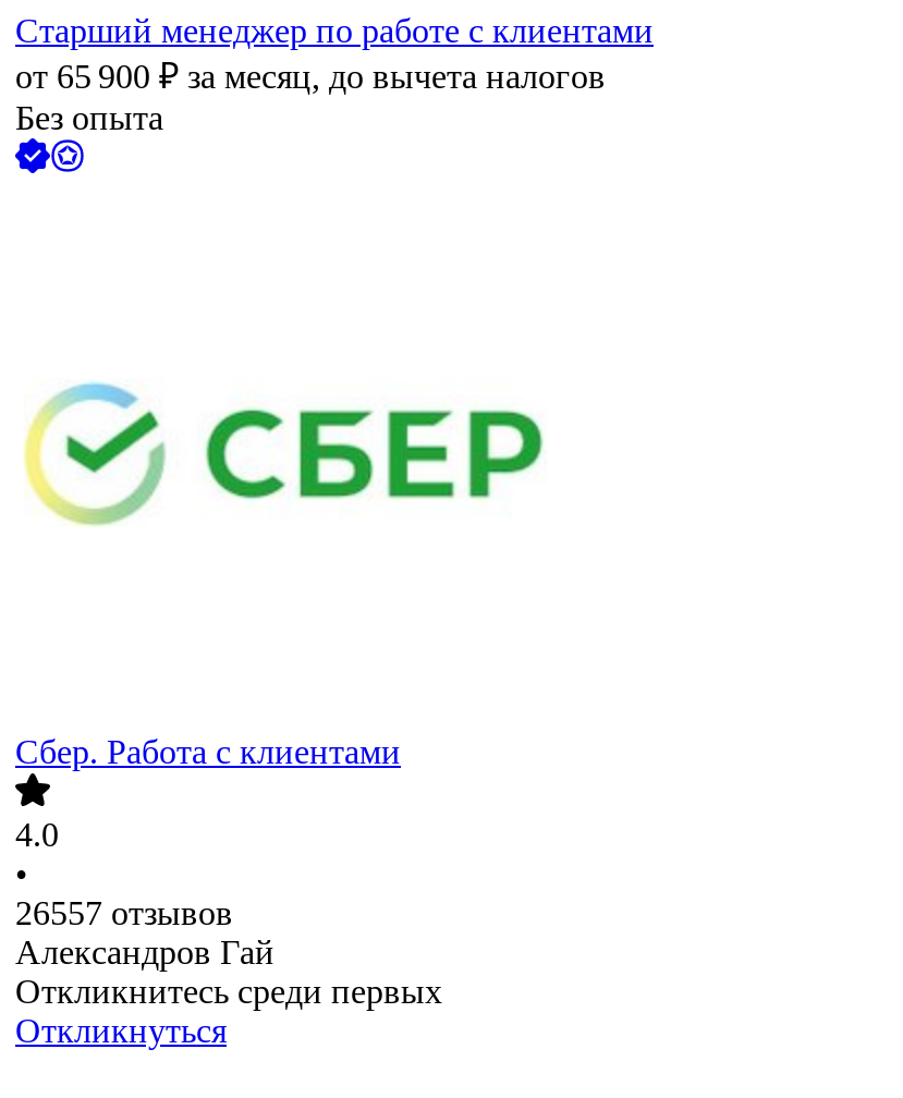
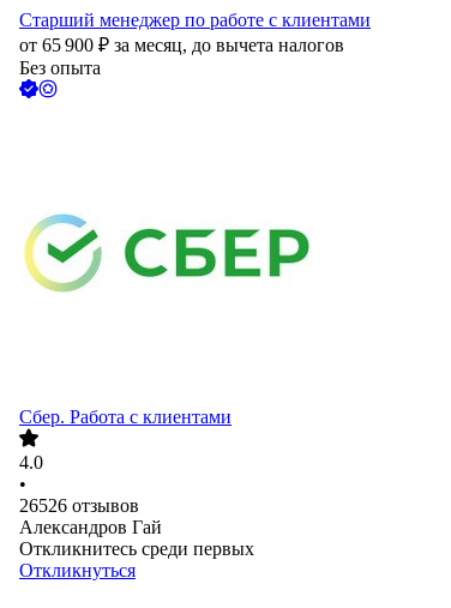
[15,895,233,932] 26557 отзывов -> [19,496,139,516] 26526 отзывов

